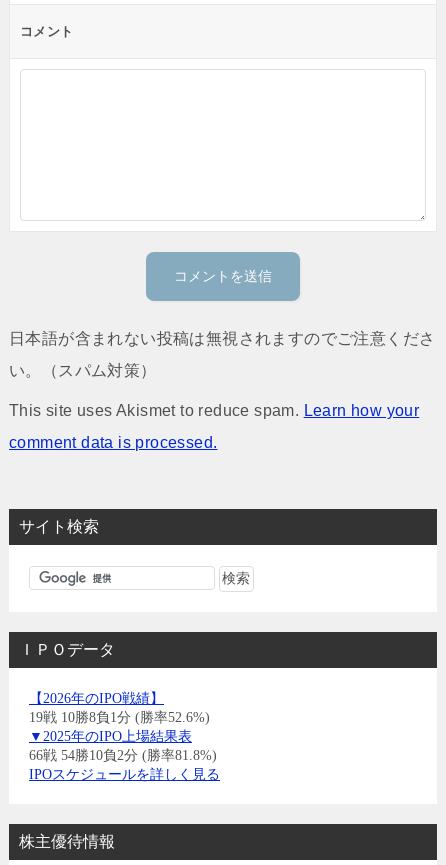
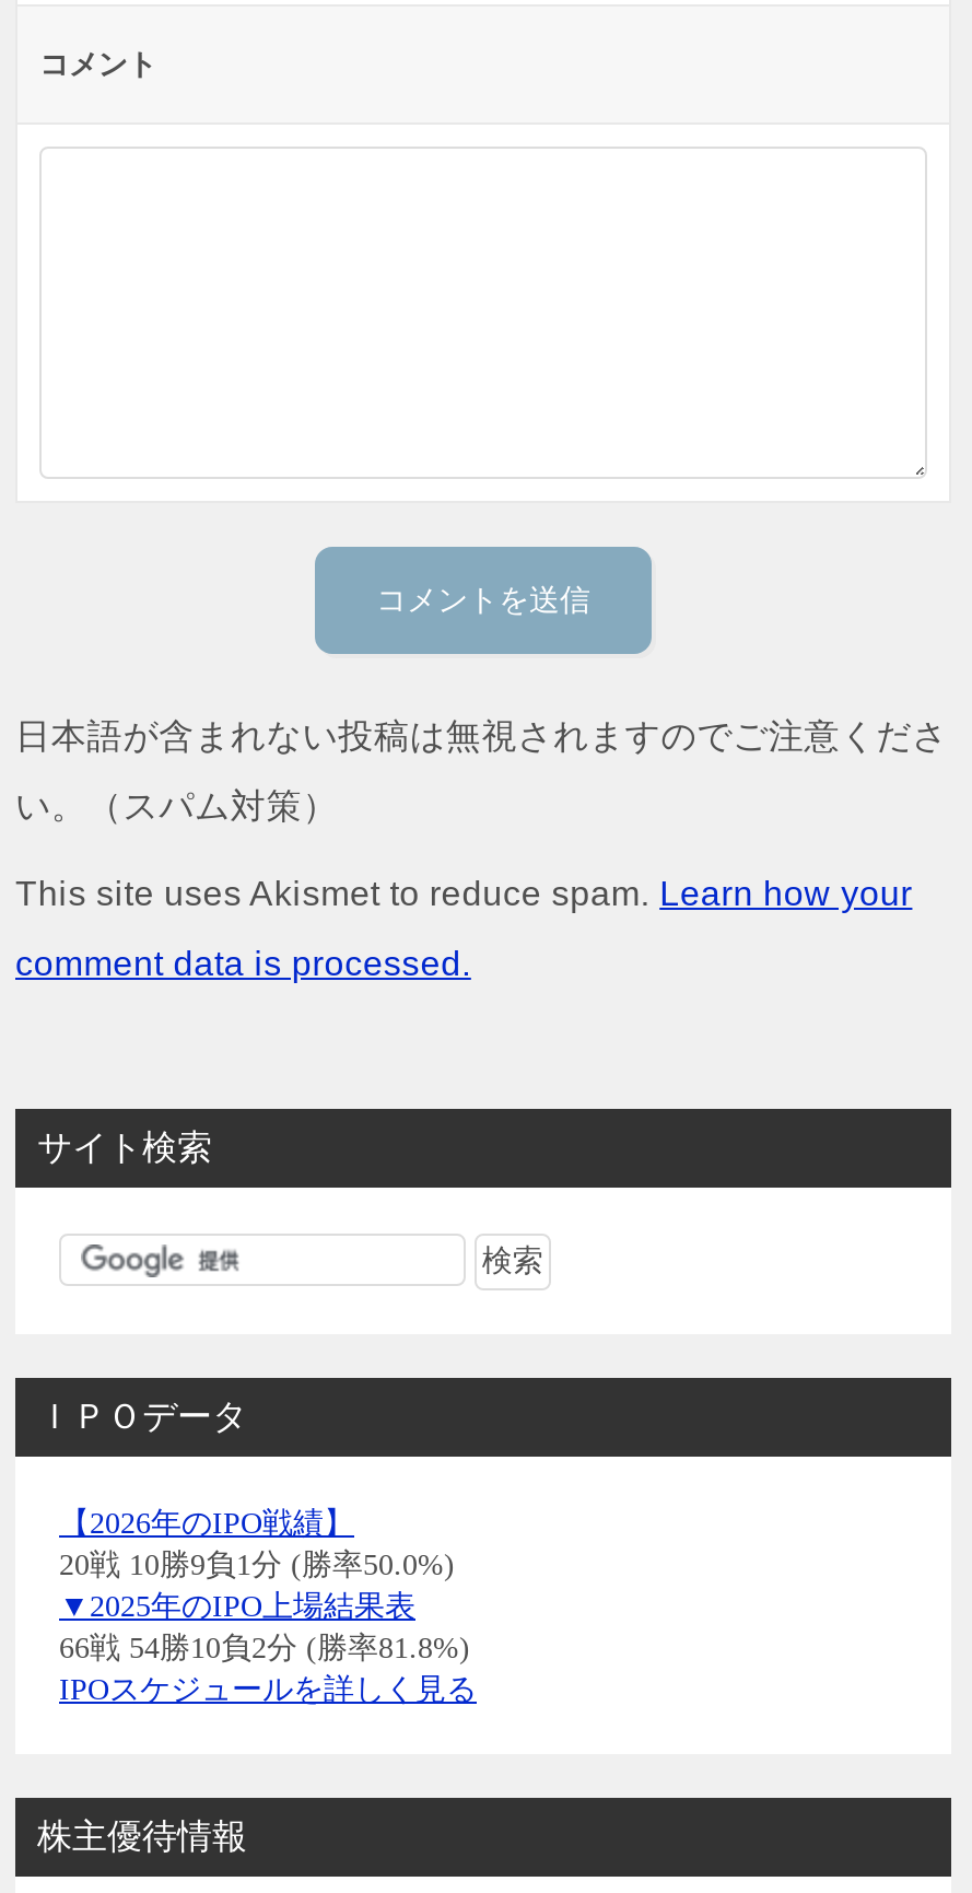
[29,710,210,725] 19戦 10勝8負1分 (勝率52.6%) -> [59,1548,455,1581] 20戦 10勝9負1分 (勝率50.0%)

